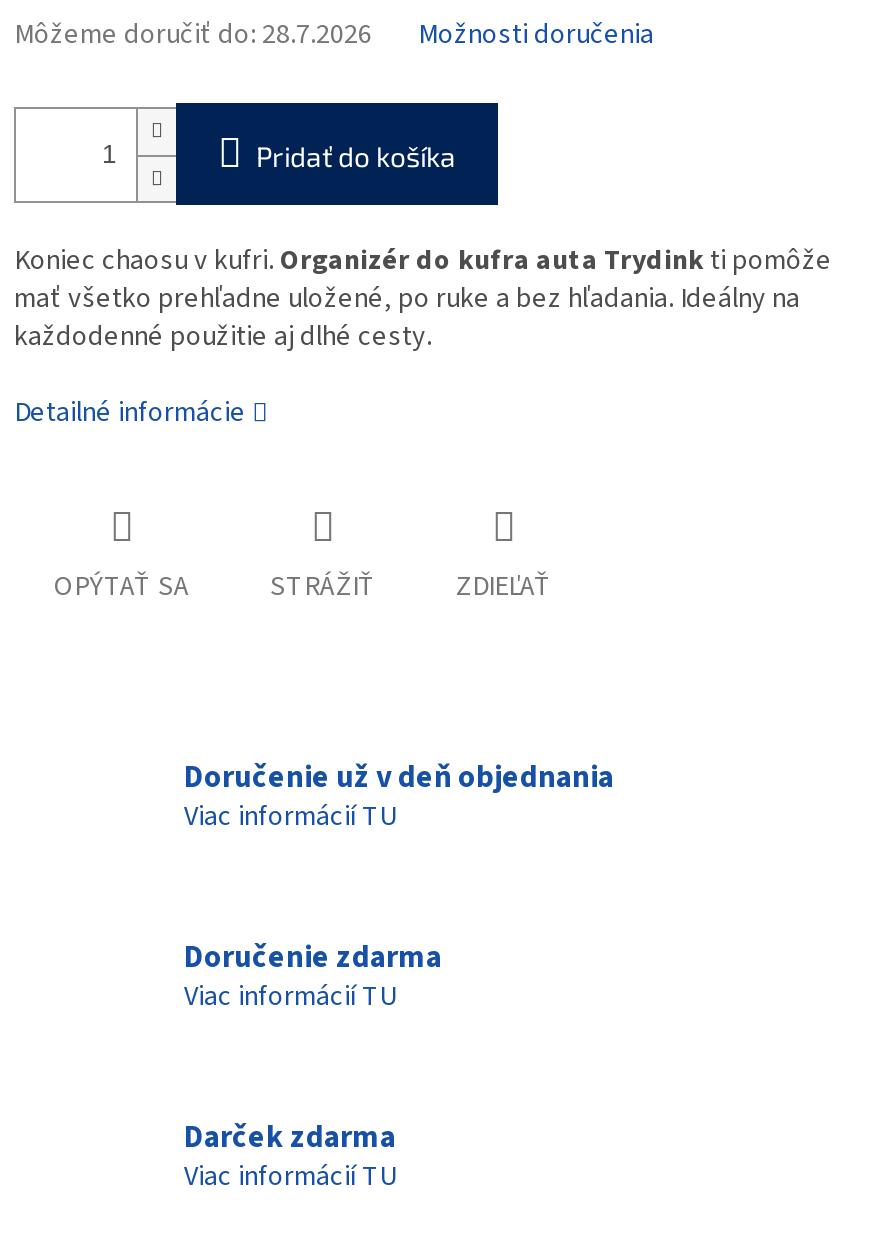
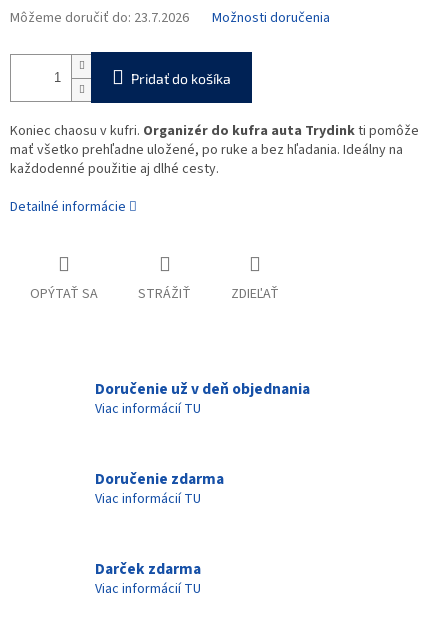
[14,16,372,56] Môžeme doručiť do: 28.7.2026 -> [10,8,189,28] Môžeme doručiť do: 23.7.2026

